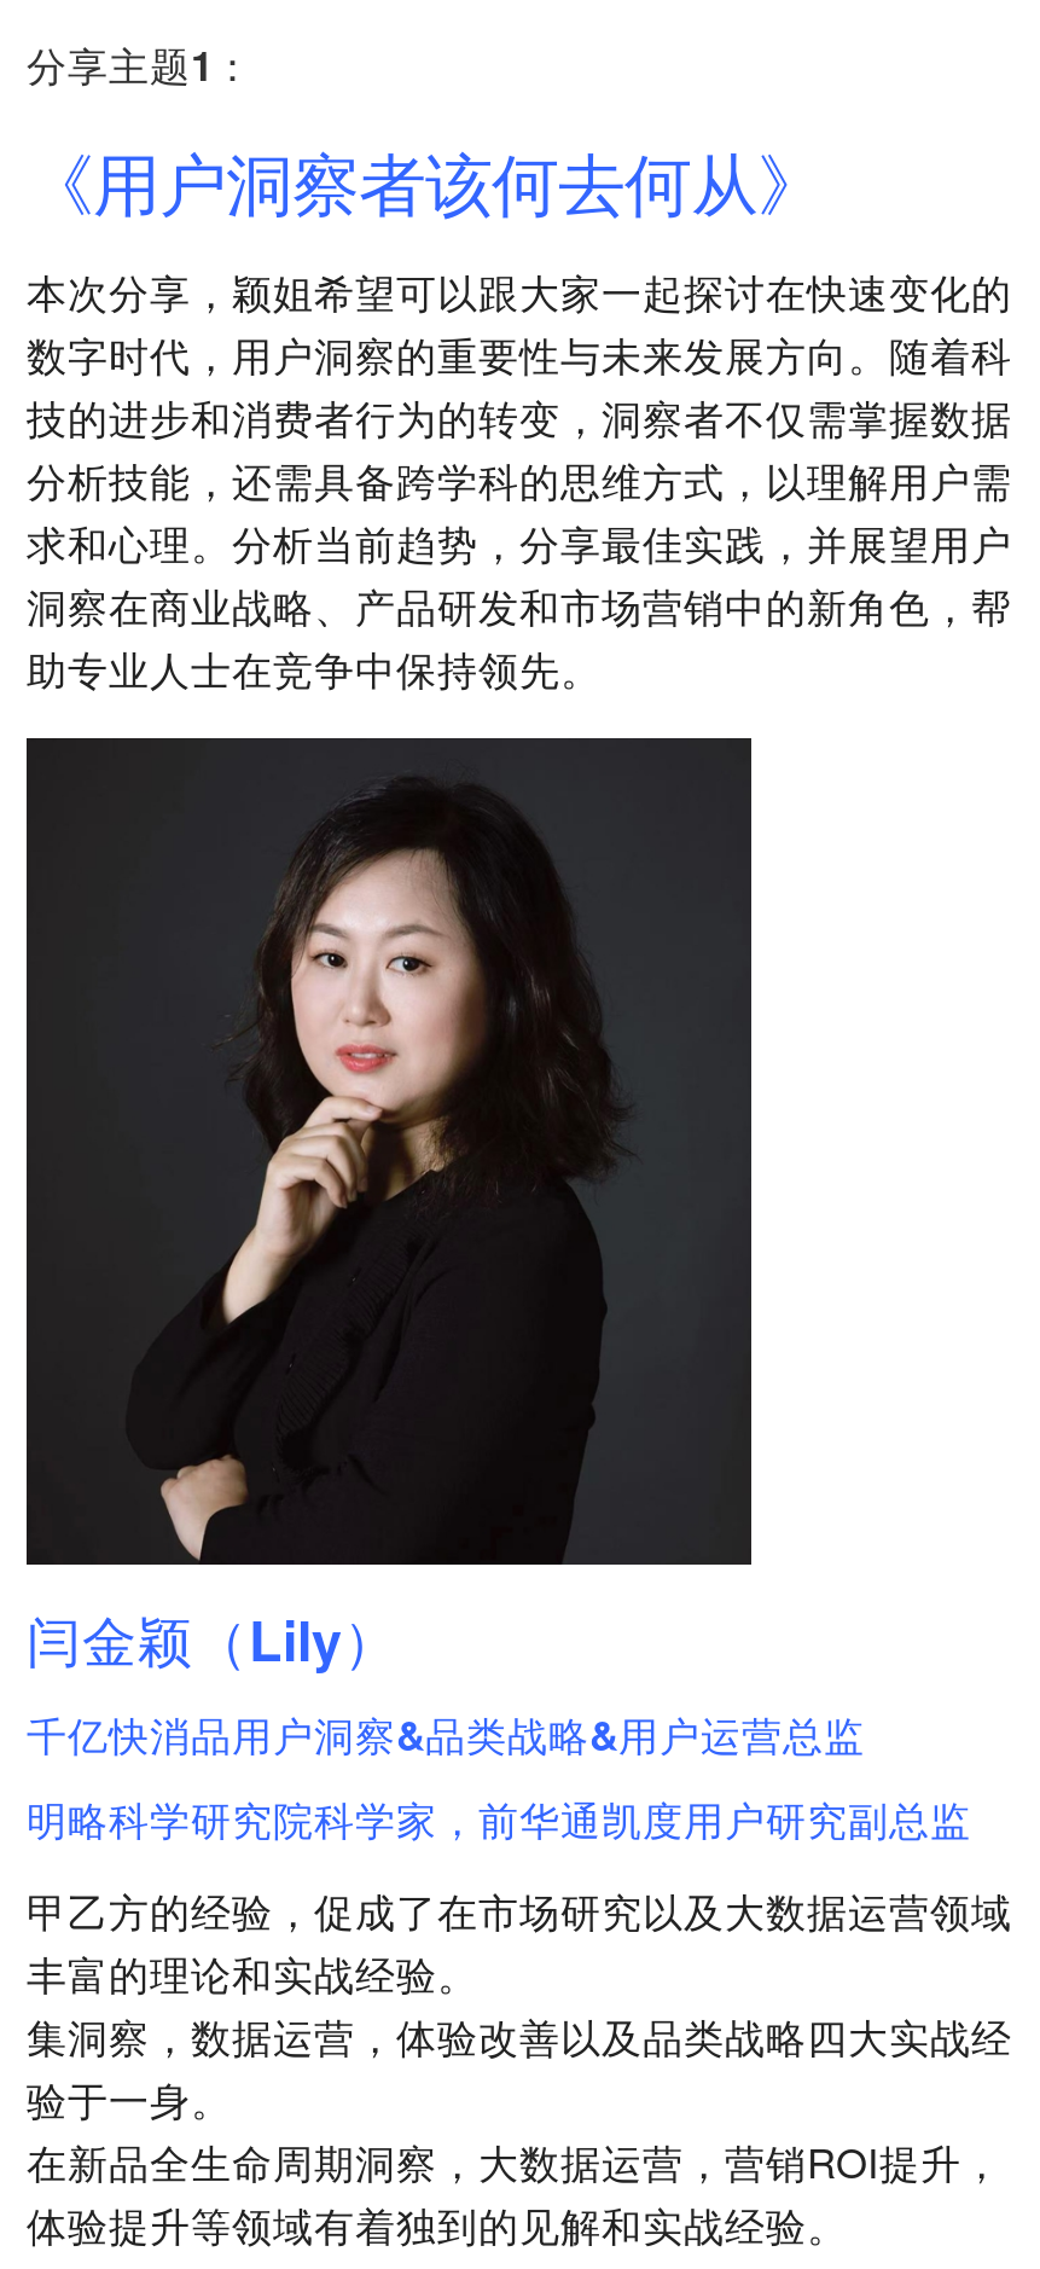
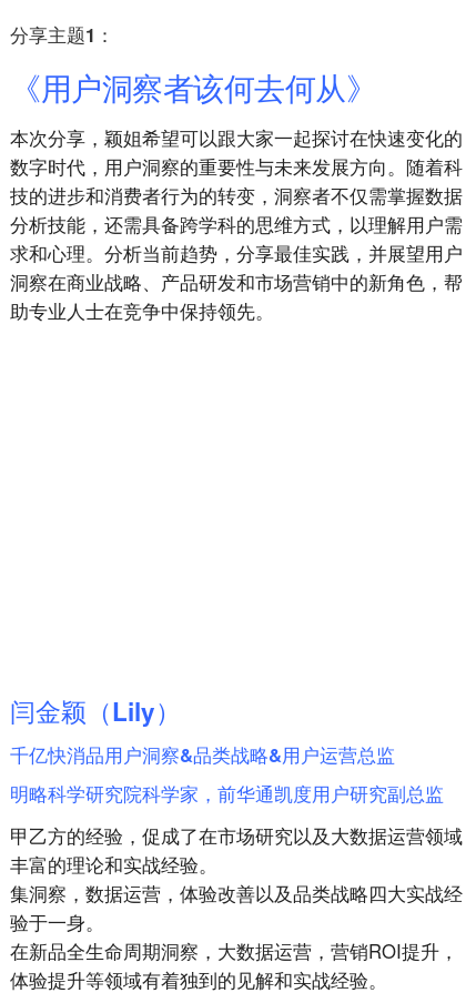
[24,737,754,1568] [image] -> none

